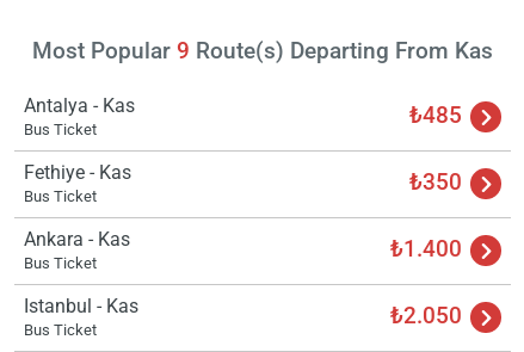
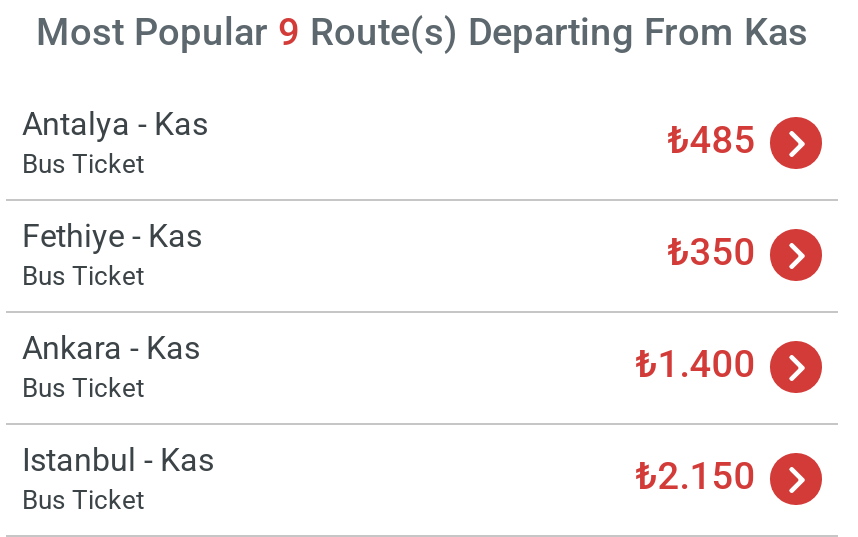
[390,302,462,330] ₺2.050 -> [635,454,755,500] ₺2.150

